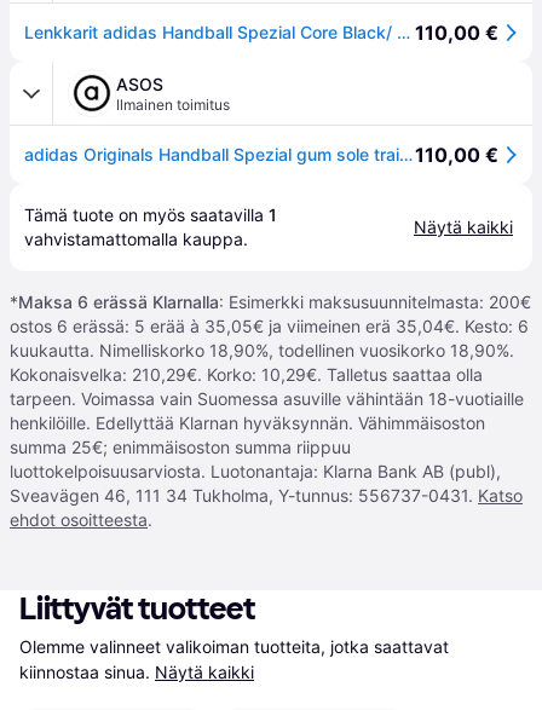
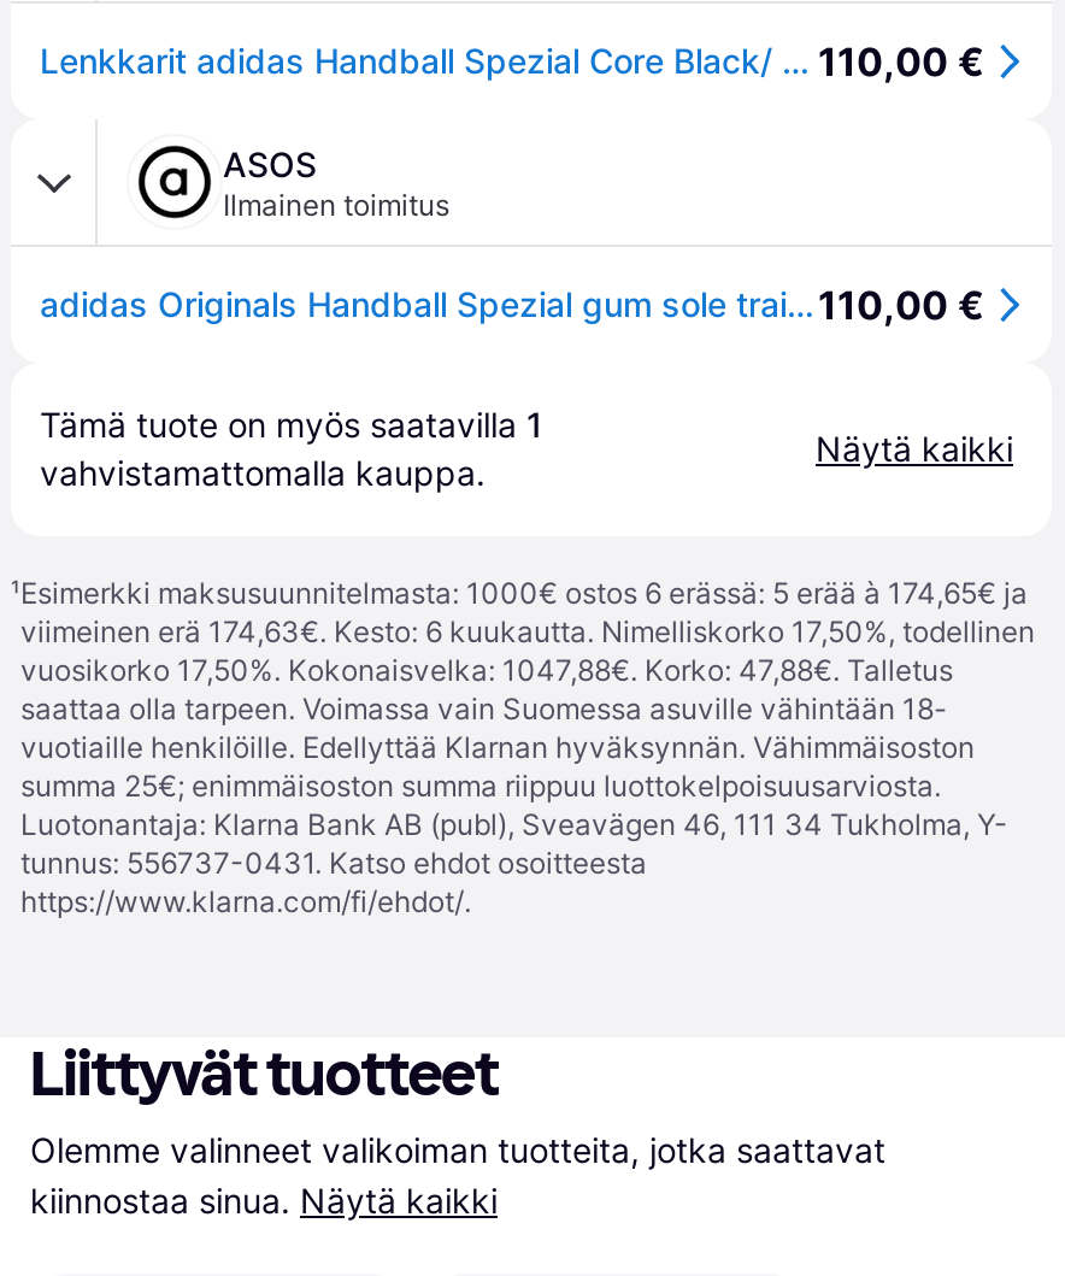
[10,291,531,530] *Maksa 6 erässä Klarnalla: Esimerkki maksusuunnitelmasta: 200€ | ostos 6 erässä: 5 erää à 35,05€ ja viimeinen erä 35,04€. Kesto: 6 | kuukautta. Nimelliskorko 18,90%, todellinen vuosikorko 18,90%. | Kokonaisvelka: 210,29€. Korko: 10,29€. Talletus saattaa olla | tarpeen. Voimassa vain Suomessa asuville vähintään 18-vuotiaille | henkilöille. Edellyttää Klarnan hyväksynnän. Vähimmäisoston | summa 25€; enimmäisoston summa riippuu | luottokelpoisuusarviosta. Luotonantaja: Klarna Bank AB (publ), | Sveavägen 46, 111 34 Tukholma, Y-tunnus: 556737-0431. Katso | ehdot osoitteesta. -> [11,575,1035,919] ¹Esimerkki maksusuunnitelmasta: 1000€ ostos 6 erässä: 5 erää à 174,65€ ja | viimeinen erä 174,63€. Kesto: 6 kuukautta. Nimelliskorko 17,50%, todellinen | vuosikorko 17,50%. Kokonaisvelka: 1047,88€. Korko: 47,88€. Talletus | saattaa olla tarpeen. Voimassa vain Suomessa asuville vähintään 18- | vuotiaille henkilöille. Edellyttää Klarnan hyväksynnän. Vähimmäisoston | summa 25€; enimmäisoston summa riippuu luottokelpoisuusarviosta. | Luotonantaja: Klarna Bank AB (publ), Sveavägen 46, 111 34 Tukholma, Y- | tunnus: 556737-0431. Katso ehdot osoitteesta | https://www.klarna.com/fi/ehdot/.

